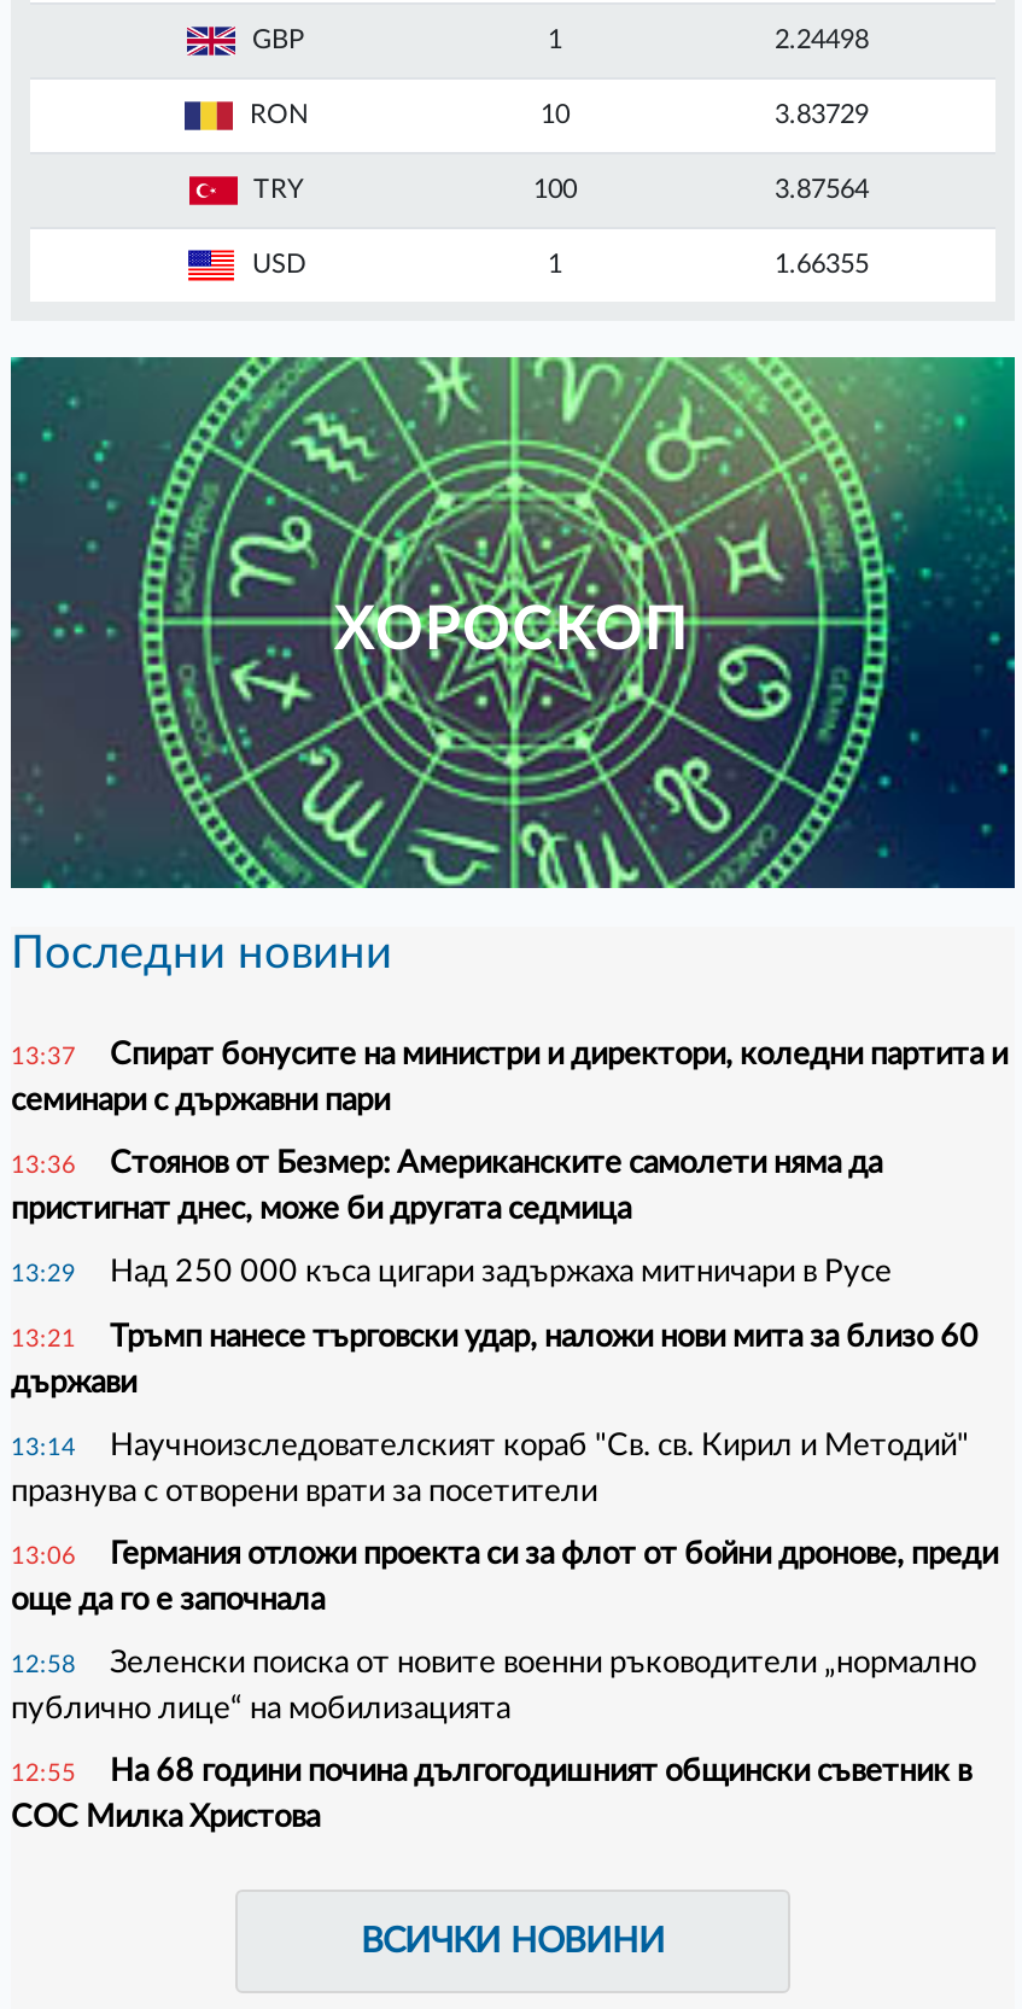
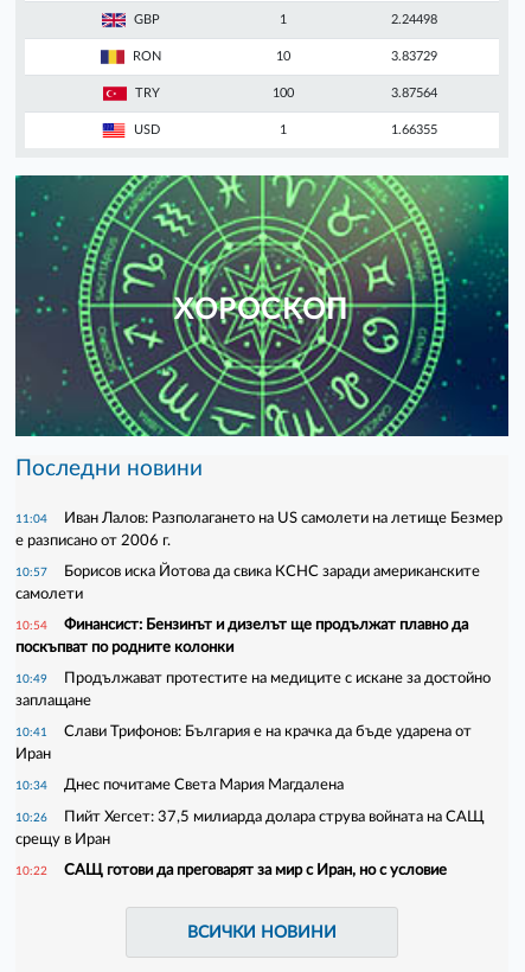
[11,1040,1008,1831] 13:37 | Спират бонусите на министри и директори, коледни партита и | семинари с държавни пари | 13:36 | Стоянов от Безмер: Американските самолети няма да | пристигнат днес, може би другата седмица | 13:29 | Над 250 000 къса цигари задържаха митничари в Русе | 13:21 | Тръмп нанесе търговски удар, наложи нови мита за близо 60 | държави | 13:14 | Научноизследователският кораб "Св. св. Кирил и Методий" | празнува с отворени врати за посетители | 13:06 | Германия отложи проекта си за флот от бойни дронове, преди | още да го е започнала | 12:58 | Зеленски поиска от новите военни ръководители „нормално | публично лице“ на мобилизацията | 12:55 | На 68 години почина дългогодишният общински съветник в | СОС Милка Христова -> [15,511,502,877] 11:04 | Иван Лалов: Разполагането на US самолети на летище Безмер | е разписано от 2006 г. | 10:57 | Борисов иска Йотова да свика КСНС заради американските | самолети | 10:54 | Финансист: Бензинът и дизелът ще продължат плавно да | поскъпват по родните колонки | 10:49 | Продължават протестите на медиците с искане за достойно | заплащане | 10:41 | Слави Трифонов: България е на крачка да бъде ударена от | Иран | 10:34 | Днес почитаме Света Мария Магдалена | 10:26 | Пийт Хегсет: 37,5 милиарда долара струва войната на САЩ | срещу в Иран | 10:22 | САЩ готови да преговарят за мир с Иран, но с условие

